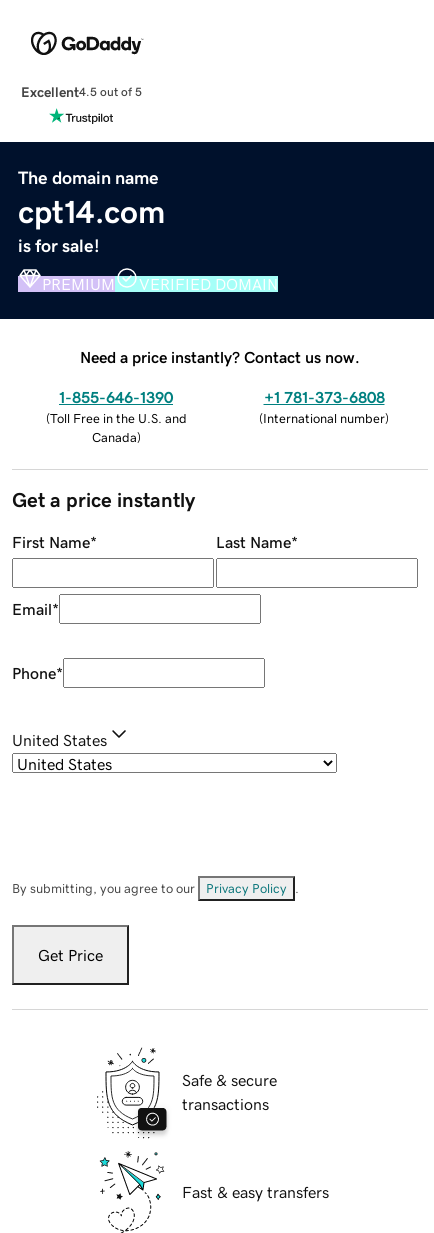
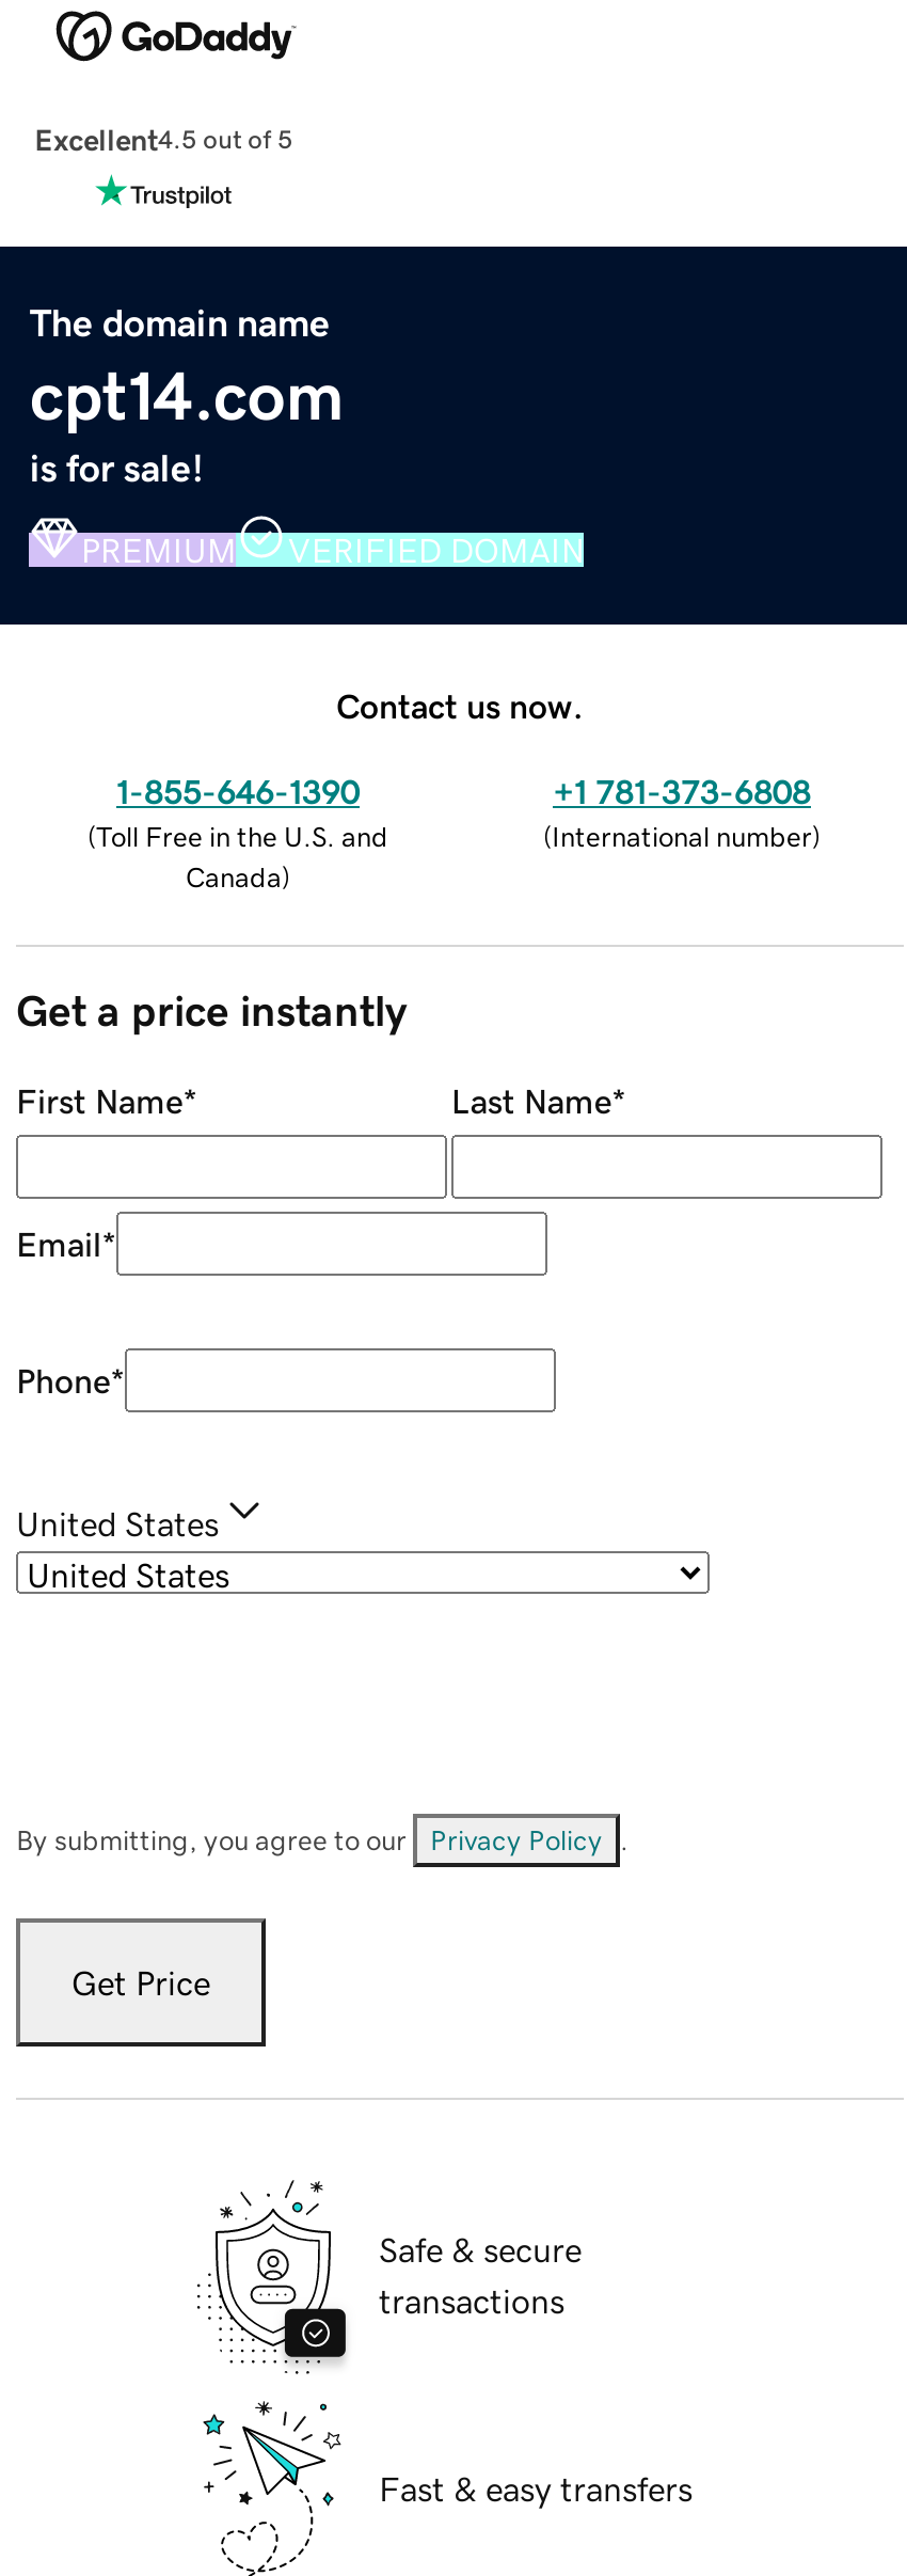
[80,349,360,365] Need a price instantly? Contact us now. -> [336,688,584,722] Contact us now.

